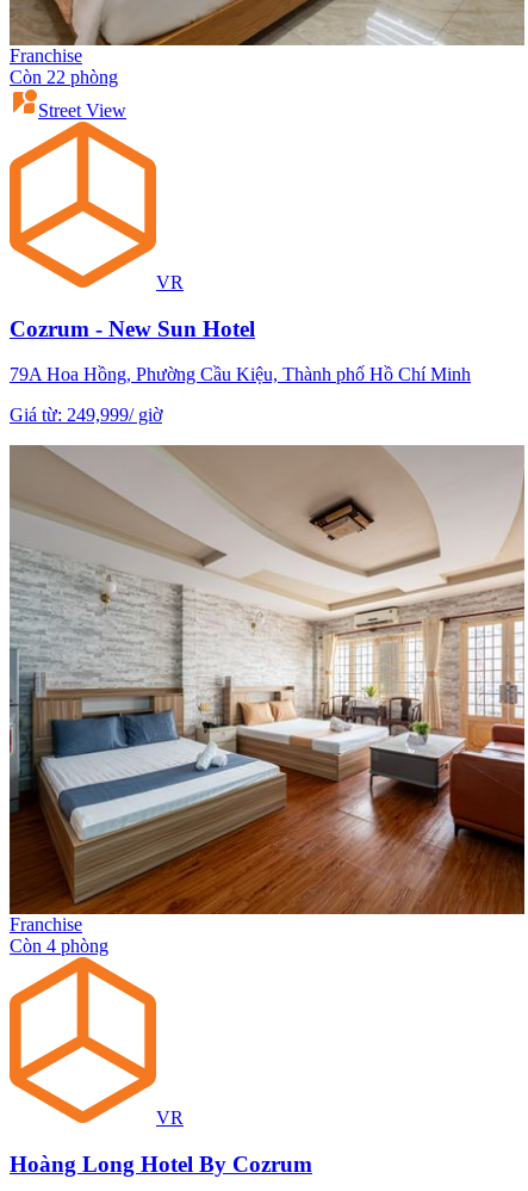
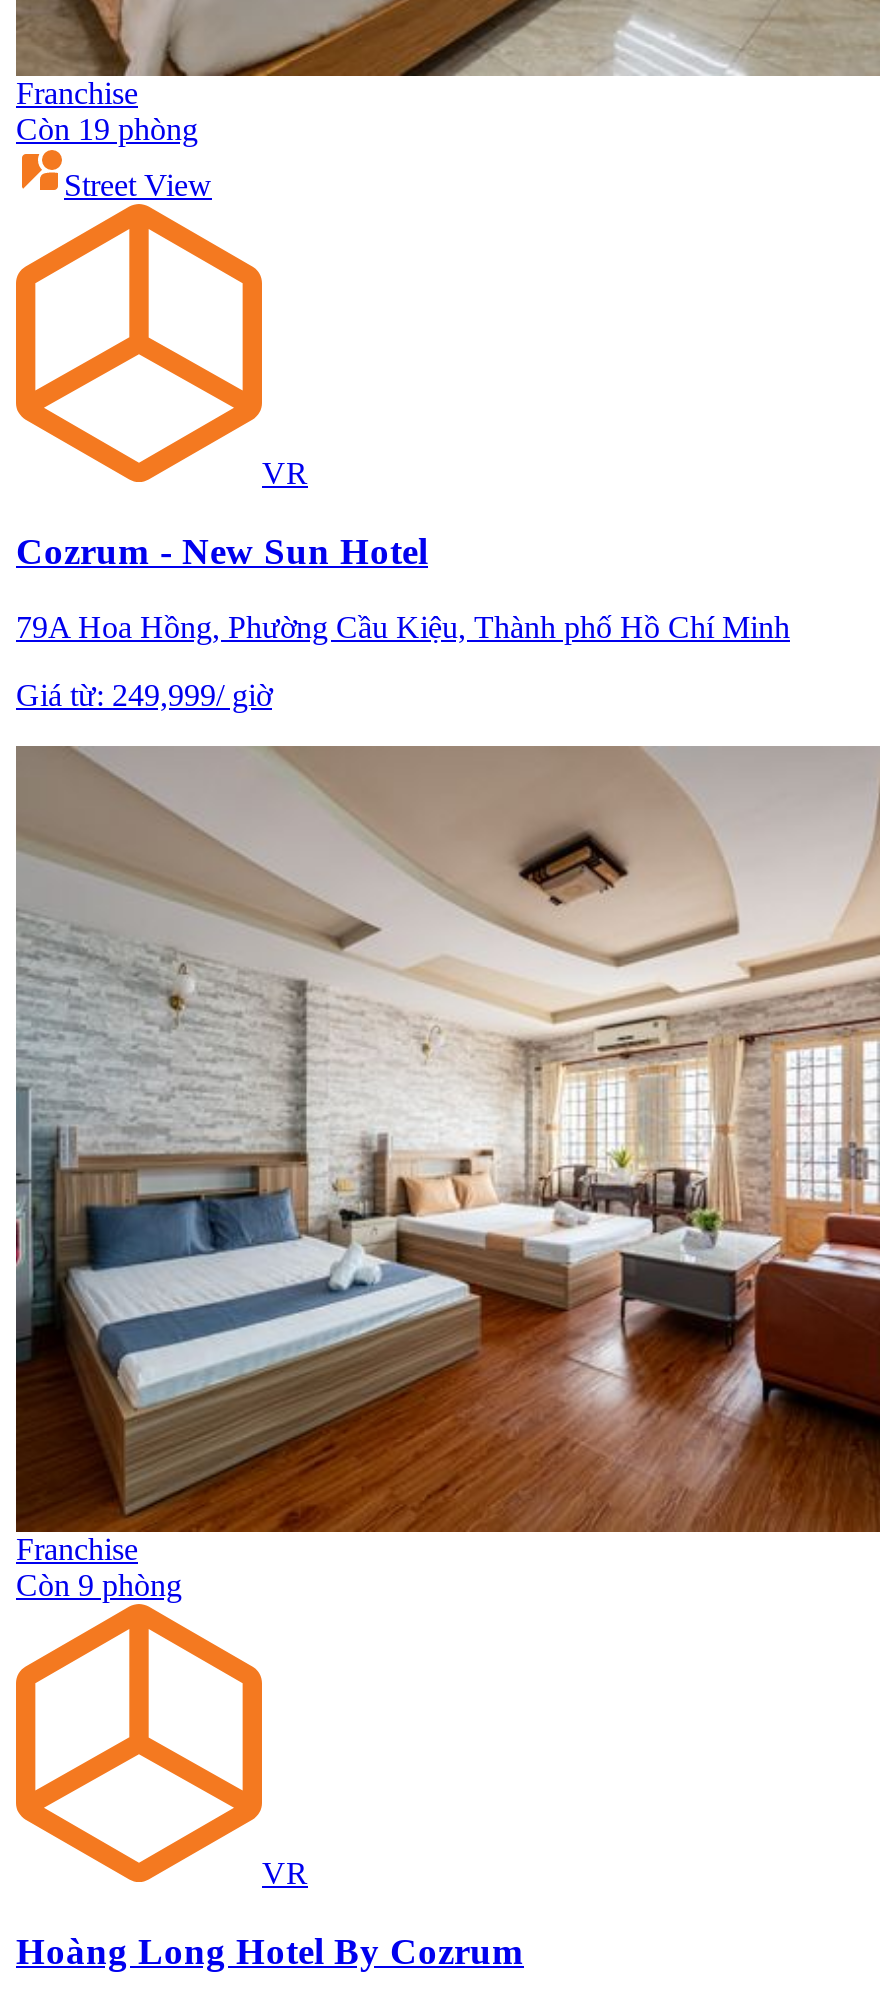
[10,67,118,87] Còn 22 phòng -> [16,112,198,146] Còn 19 phòng
[10,936,108,956] Còn 4 phòng -> [16,1569,182,1603] Còn 9 phòng

